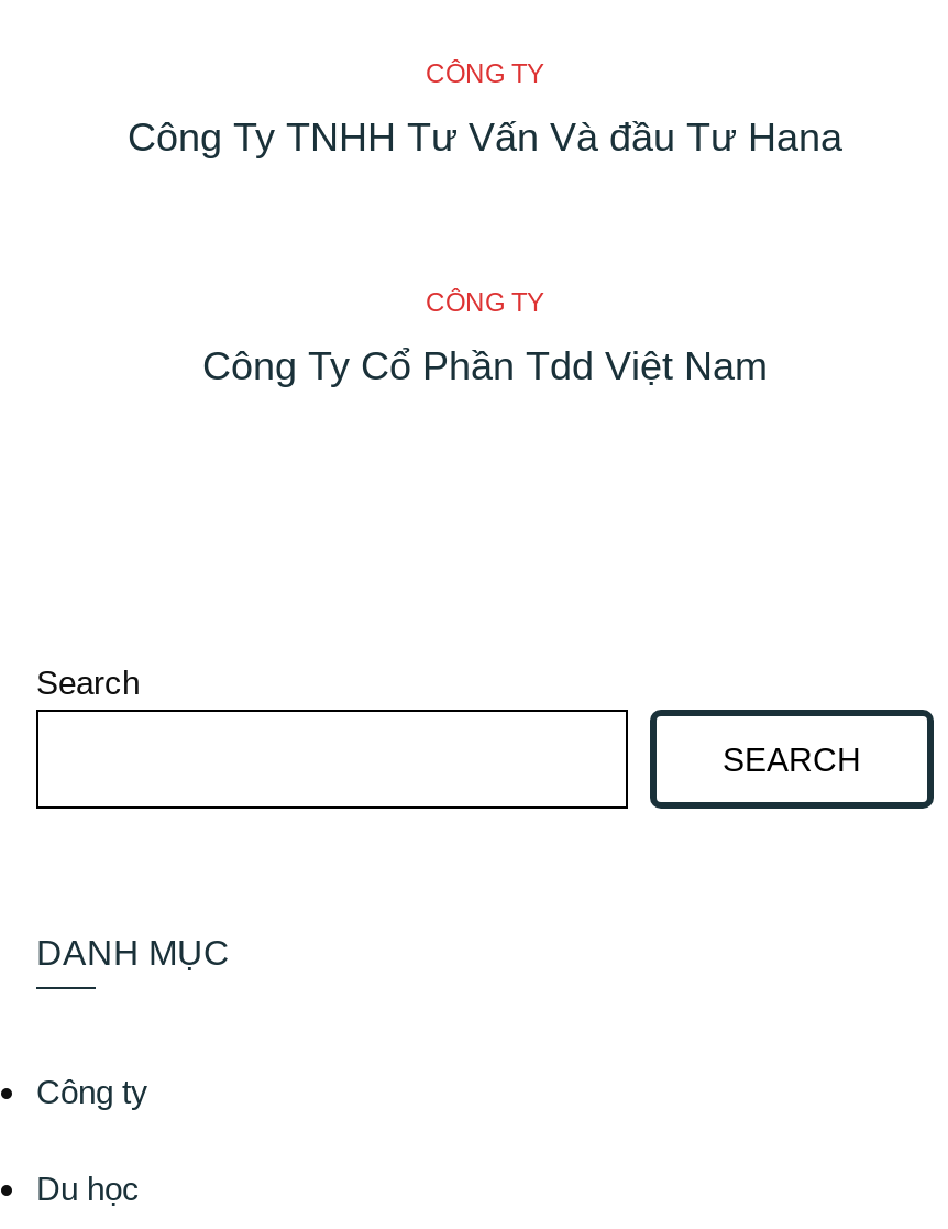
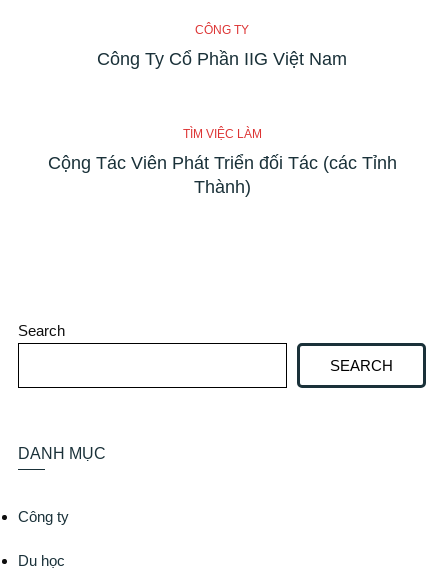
[128,115,842,159] Công Ty TNHH Tư Vấn Và đầu Tư Hana -> [97,49,347,69] Công Ty Cổ Phần IIG Việt Nam
[426,286,544,317] CÔNG TY -> [182,127,261,141] TÌM VIỆC LÀM
[202,344,768,388] Công Ty Cổ Phần Tdd Việt Nam -> [47,153,396,197] Cộng Tác Viên Phát Triển đối Tác (các Tỉnh | Thành)

